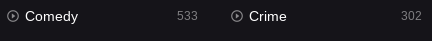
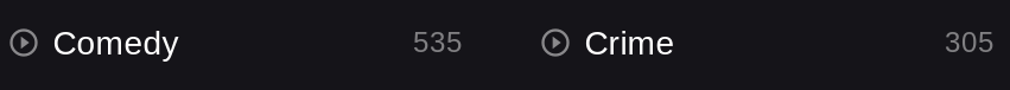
[177,9,198,23] 533 -> [413,27,463,60] 535
[401,9,422,23] 302 -> [945,27,995,60] 305

